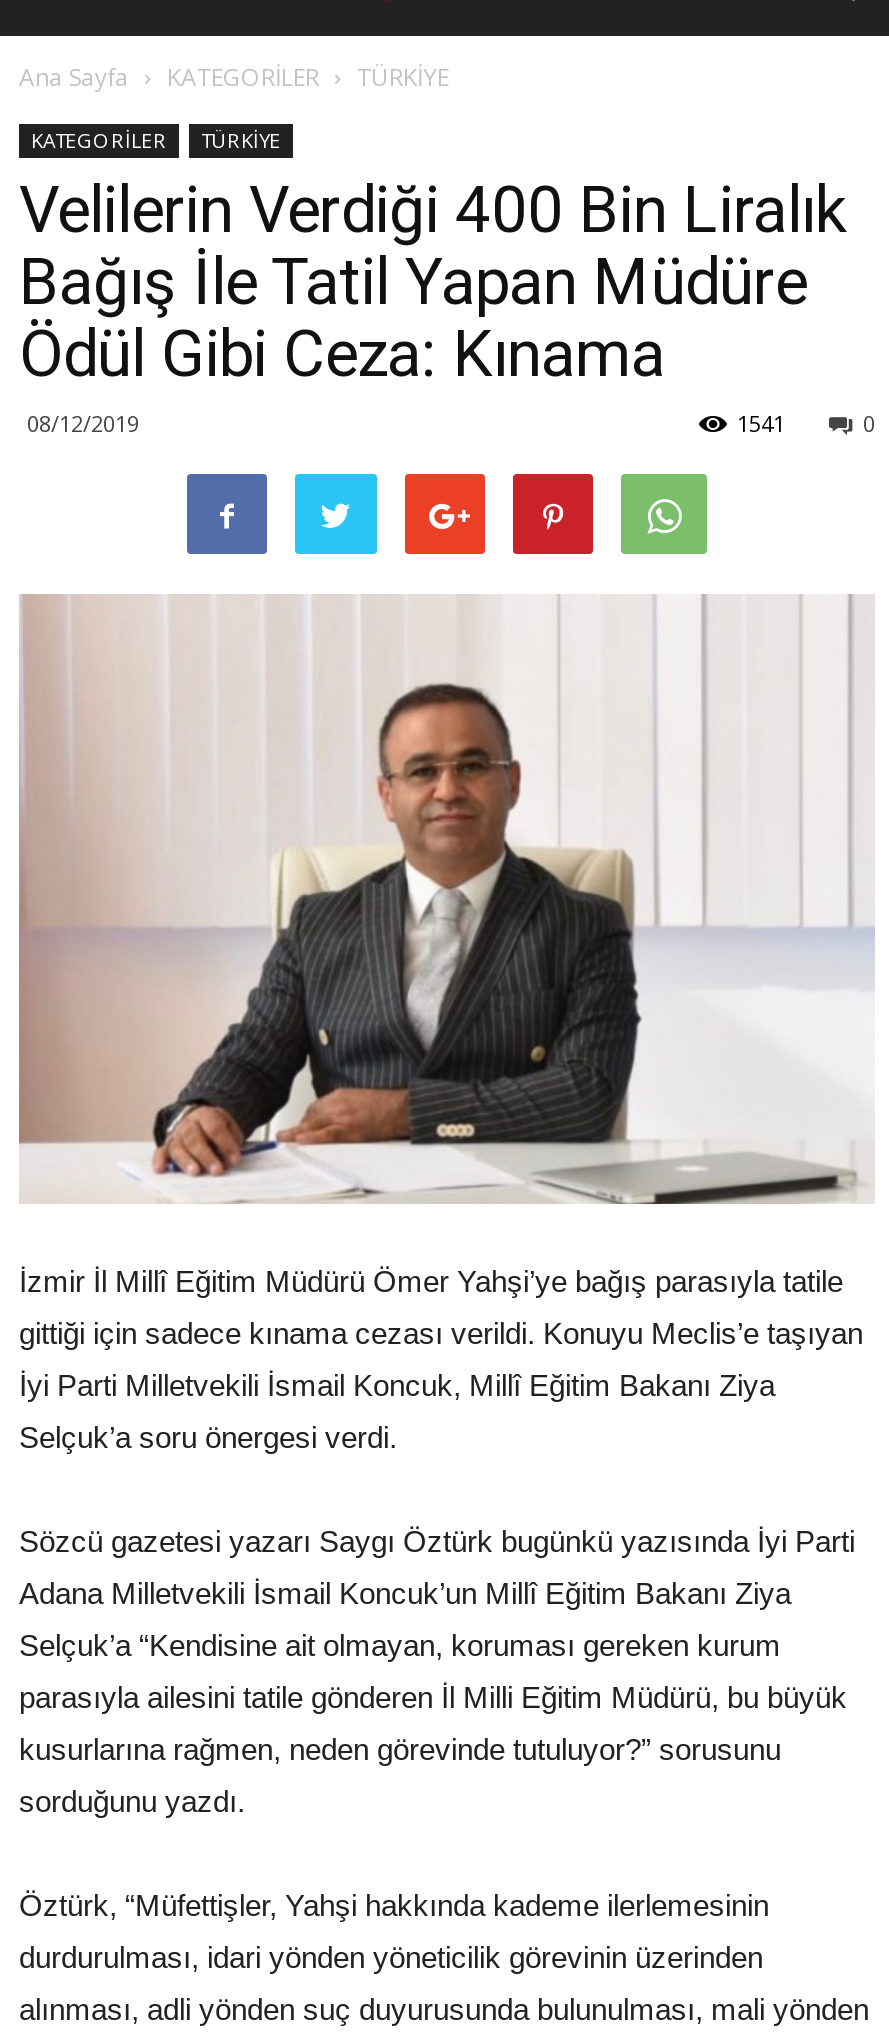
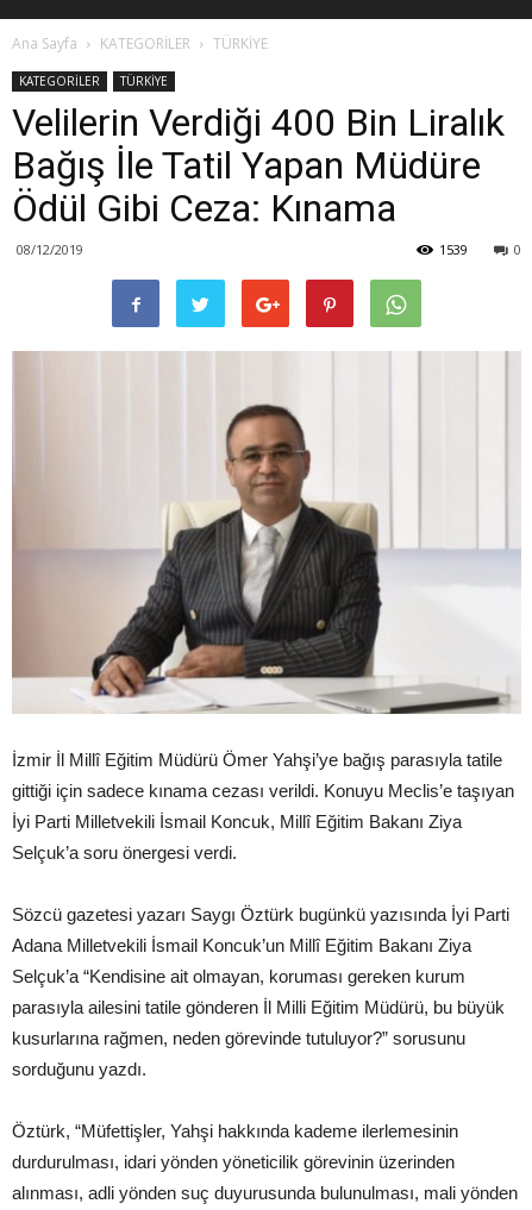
[737,408,785,438] 1541 -> [439,240,468,258] 1539

